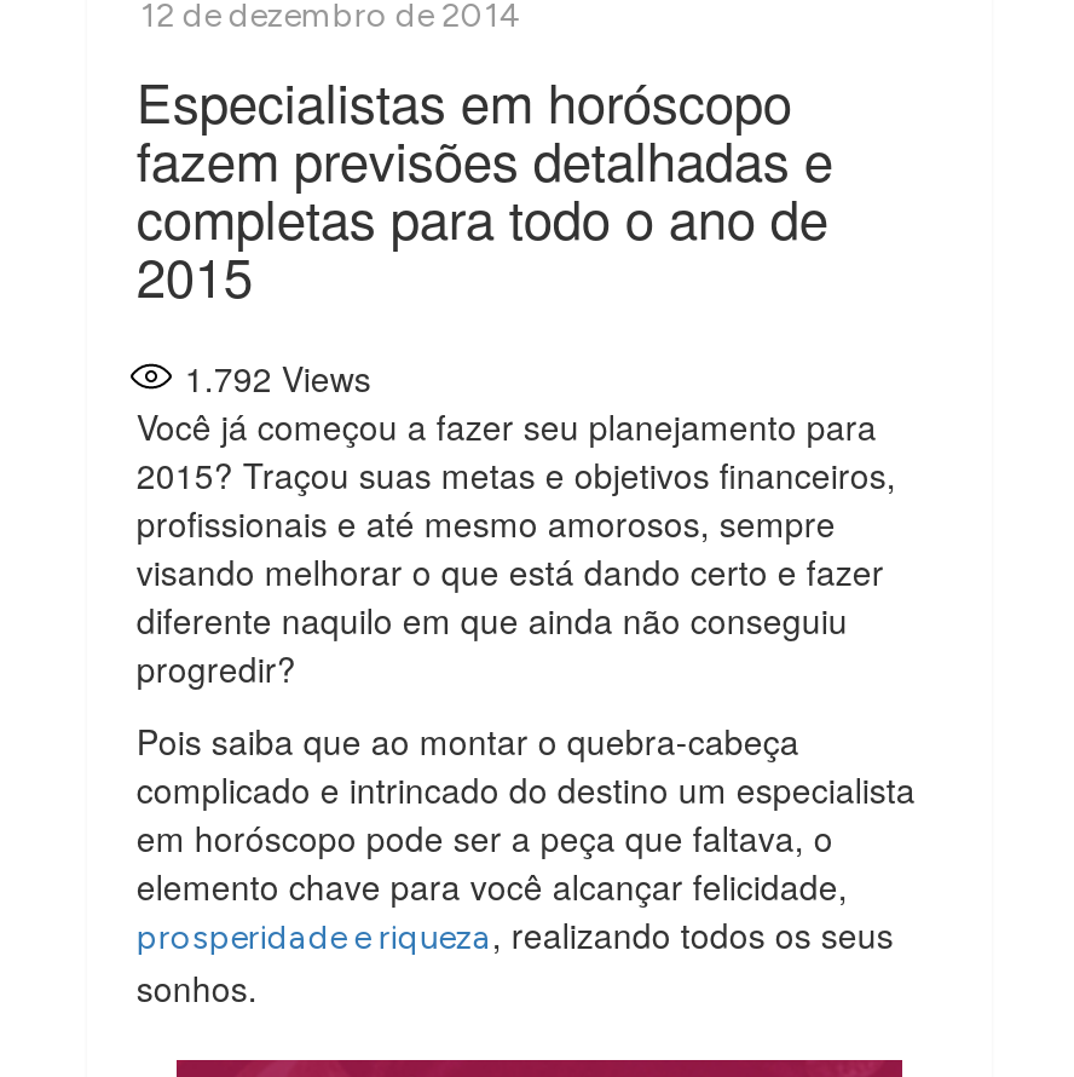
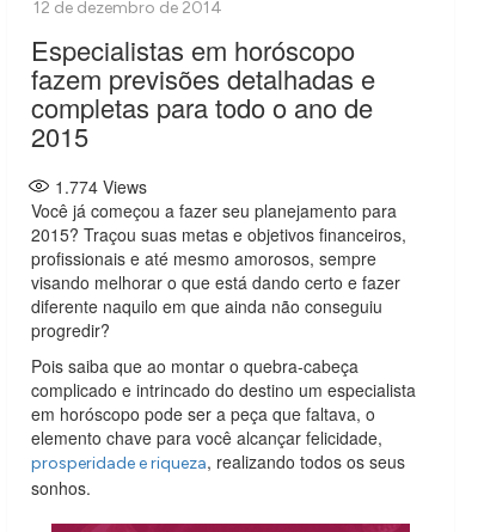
[185,353,371,401] 1.792 Views -> [55,174,147,198] 1.774 Views

